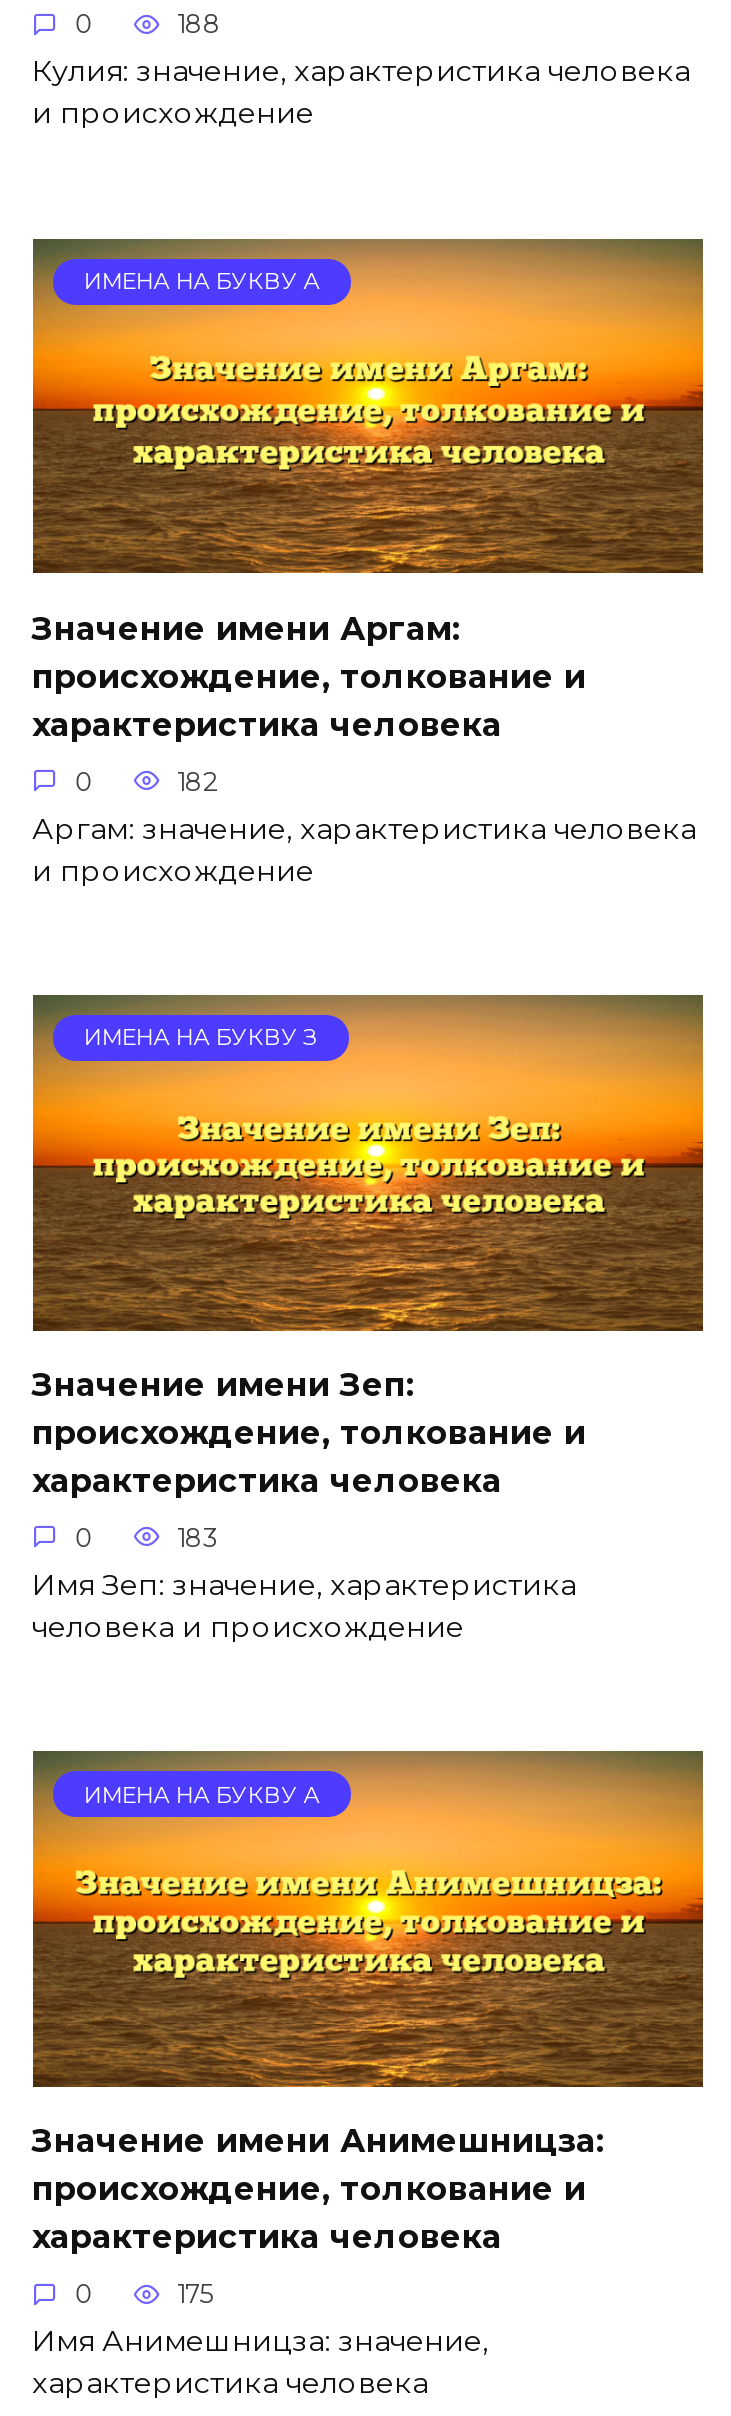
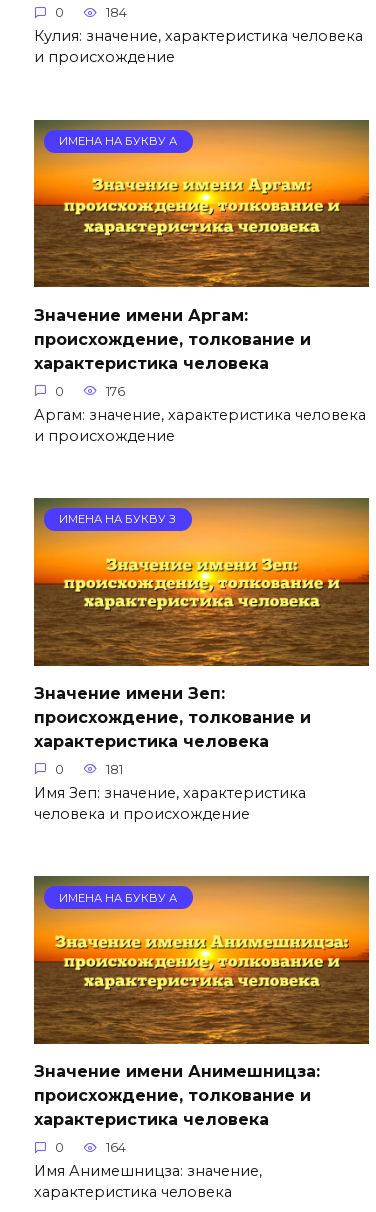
[177,10,221,40] 188 -> [106,5,127,20] 184
[177,766,217,796] 182 -> [106,384,125,399] 176
[177,1523,219,1553] 183 -> [106,762,123,777] 181
[177,2279,213,2309] 175 -> [106,1140,126,1155] 164

